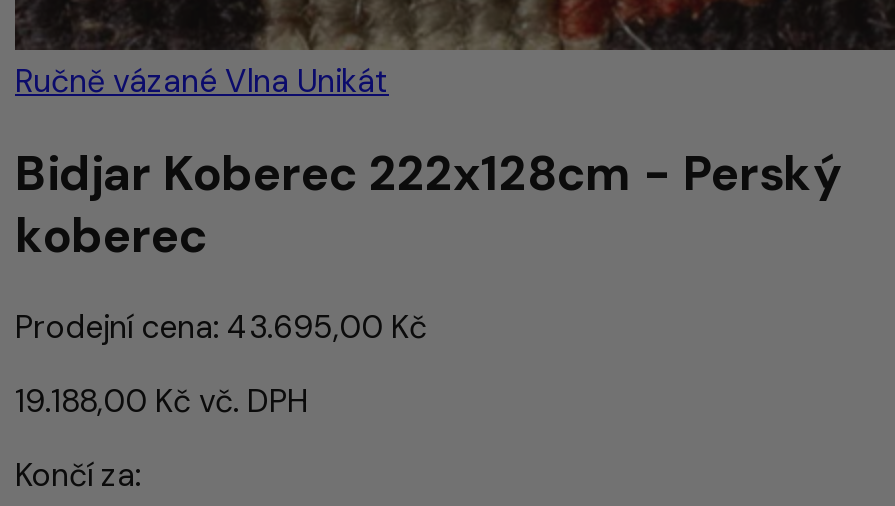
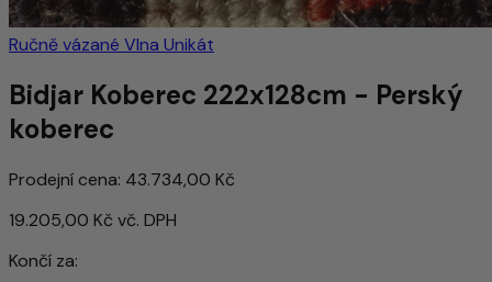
[15,306,427,348] Prodejní cena: 43.695,00 Kč -> [9,168,235,191] Prodejní cena: 43.734,00 Kč
[15,380,307,422] 19.188,00 Kč vč. DPH -> [9,208,177,231] 19.205,00 Kč vč. DPH

